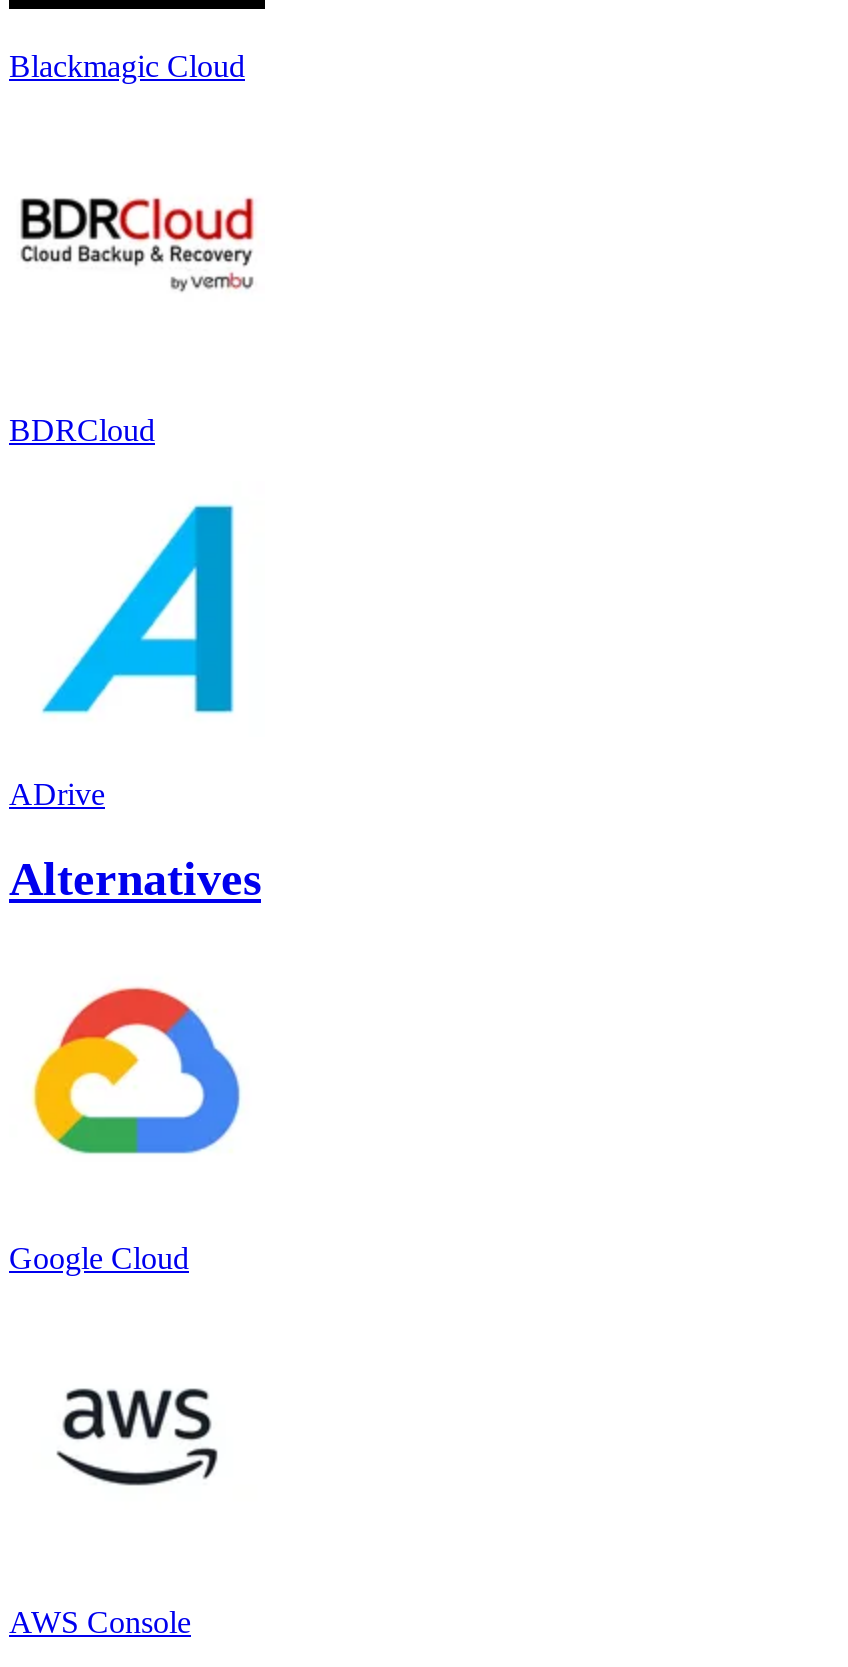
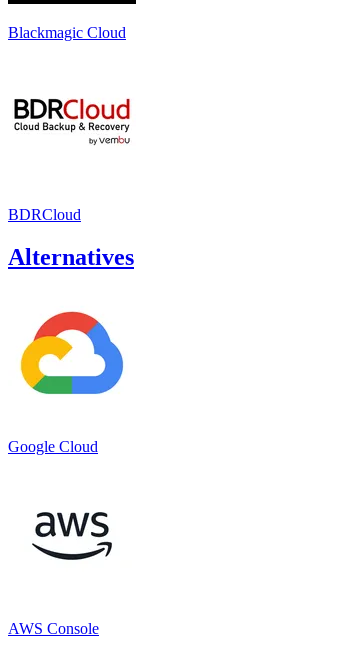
[9,503,235,810] [image] | ADrive -> none

